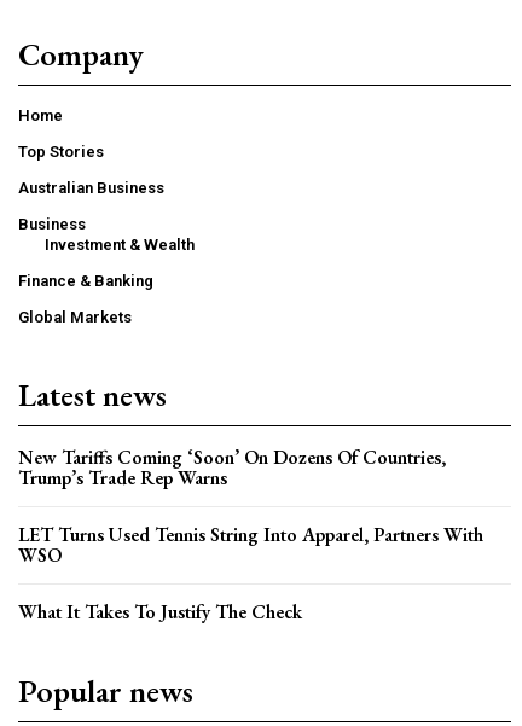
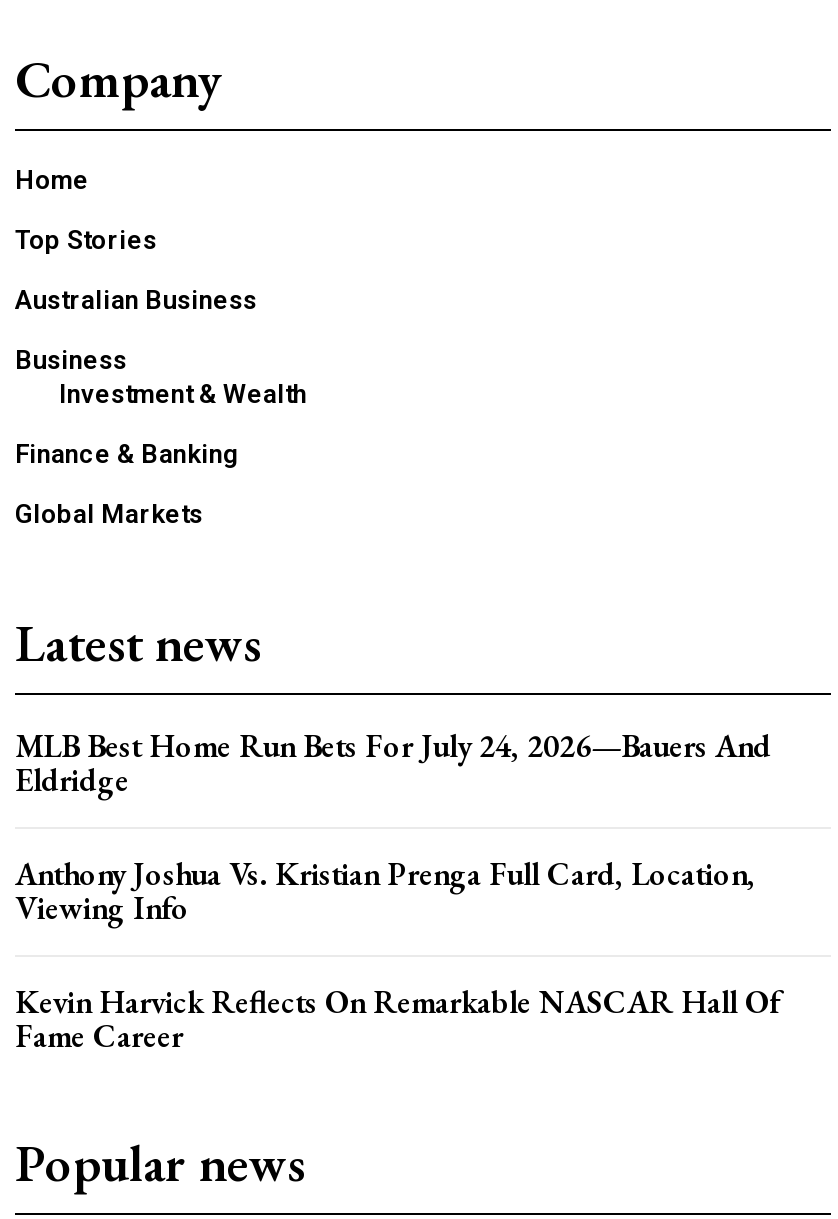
[18,444,446,490] New Tariffs Coming ‘Soon’ On Dozens Of Countries, | Trump’s Trade Rep Warns -> [15,724,771,800] MLB Best Home Run Bets For July 24, 2026—Bauers And | Eldridge
[18,521,483,567] LET Turns Used Tennis String Into Apparel, Partners With | WSO -> [15,852,755,928] Anthony Joshua Vs. Kristian Prenga Full Card, Location, | Viewing Info
[18,599,302,624] What It Takes To Justify The Check -> [15,980,779,1056] Kevin Harvick Reflects On Remarkable NASCAR Hall Of | Fame Career

